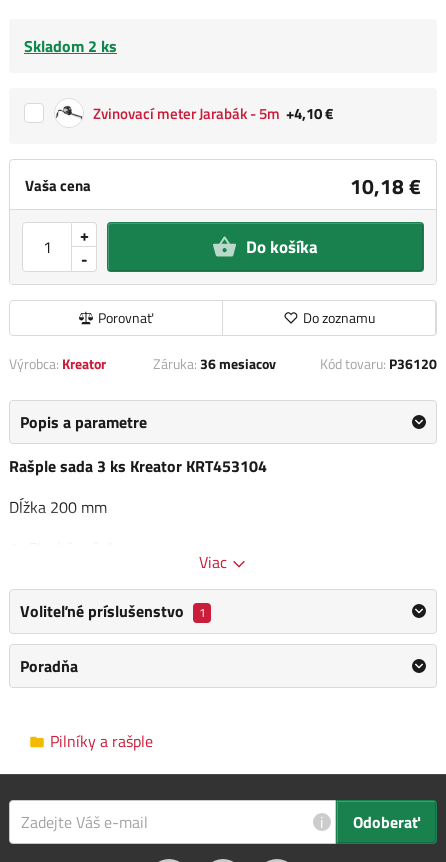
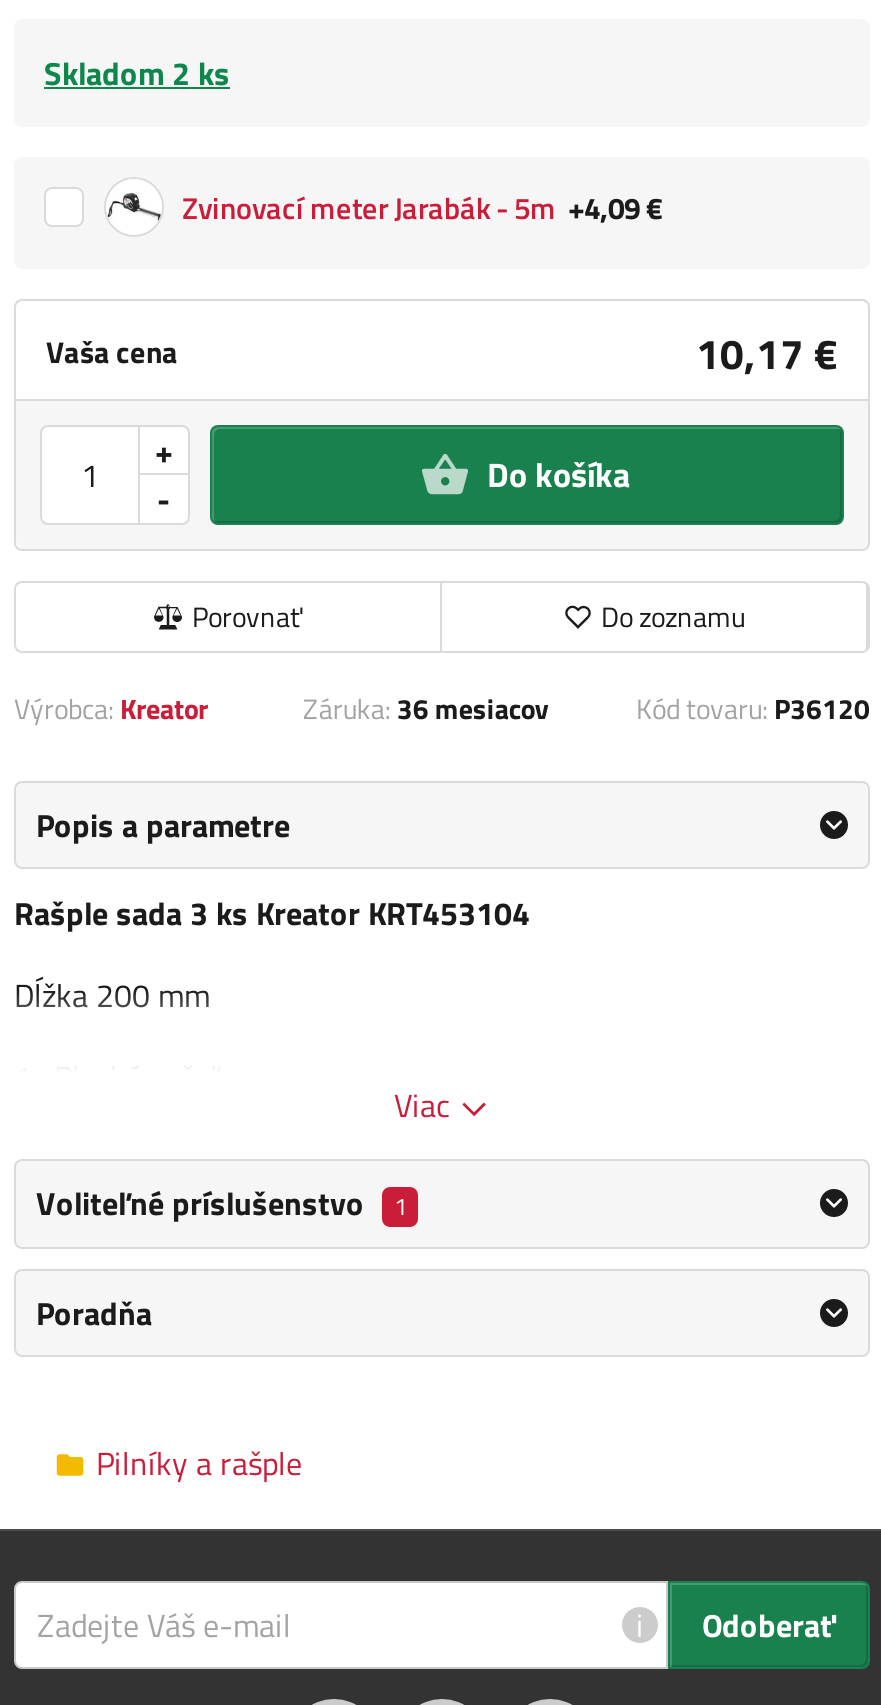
[93,102,333,125] Zvinovací meter Jarabák - 5m +4,10 € -> [182,185,662,231] Zvinovací meter Jarabák - 5m +4,09 €
[350,169,421,201] 10,18 € -> [696,320,838,384] 10,17 €

